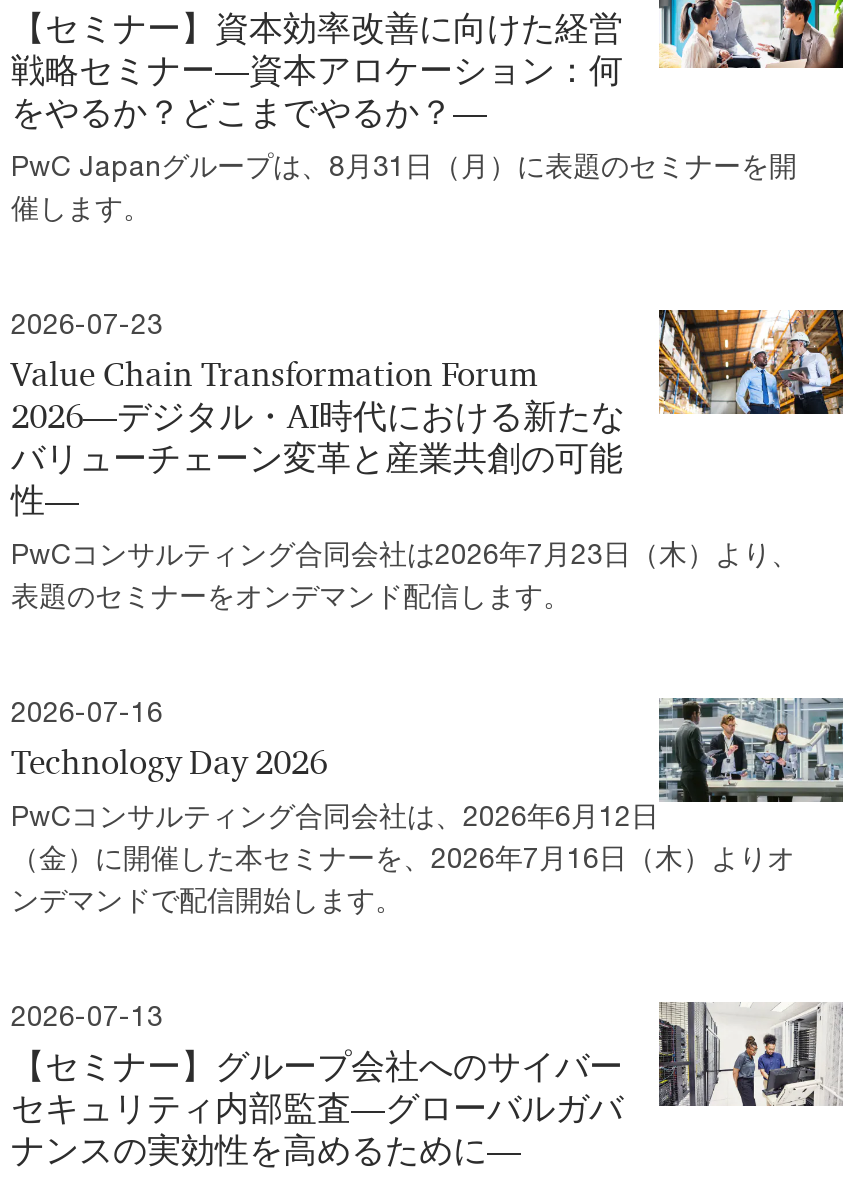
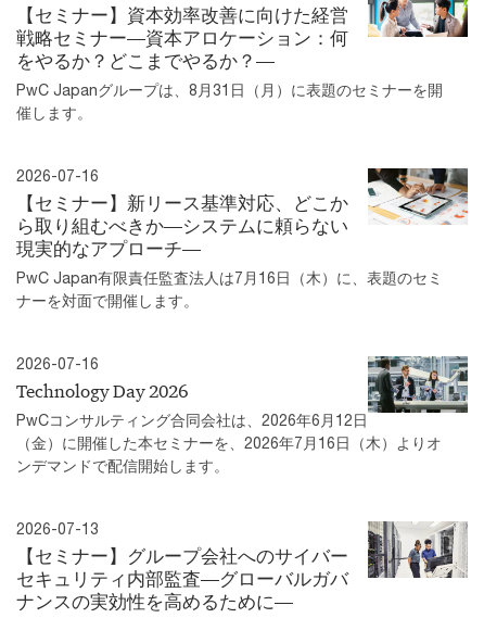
[11,306,845,612] [image] | 2026-07-23 | Value Chain Transformation Forum | 2026―デジタル・AI時代における新たな | バリューチェーン変革と産業共創の可能 | 性― | PwCコンサルティング合同会社は2026年7月23日（木）より、 | 表題のセミナーをオンデマンド配信します。 -> [16,166,468,309] [image] | 2026-07-16 | 【セミナー】新リース基準対応、どこか | ら取り組むべきか―システムに頼らない | 現実的なアプローチ― | PwC Japan有限責任監査法人は7月16日（木）に、表題のセミ | ナーを対面で開催します。

